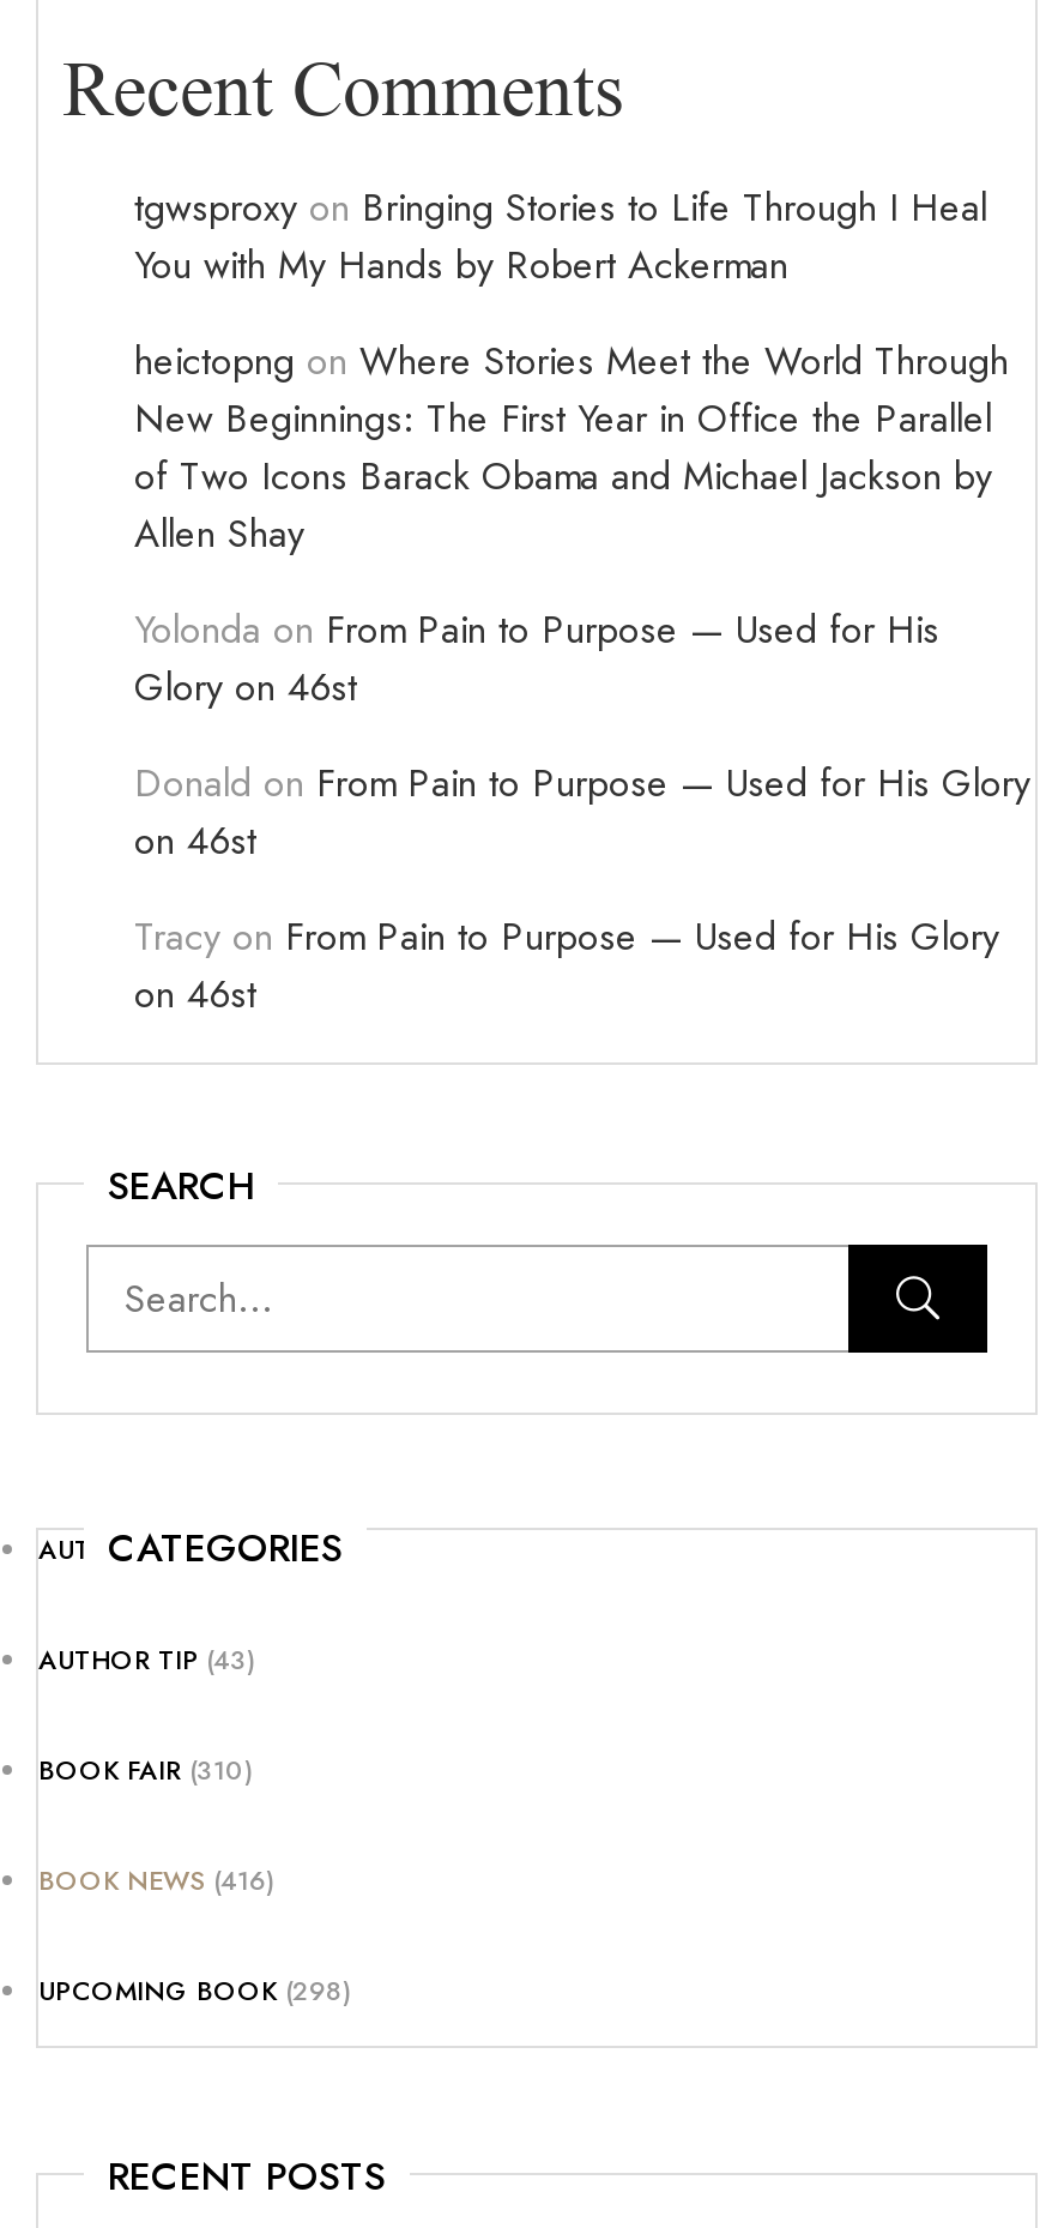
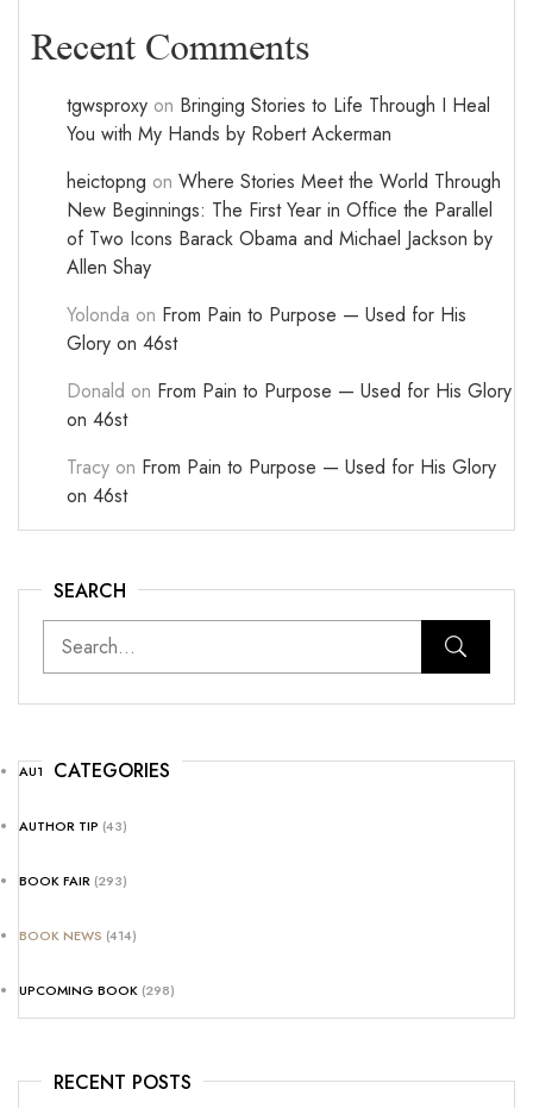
[38,1751,254,1790] BOOK FAIR (310) -> [19,872,127,891] BOOK FAIR (293)
[38,1862,276,1900] BOOK NEWS (416) -> [19,926,137,945] BOOK NEWS (414)

